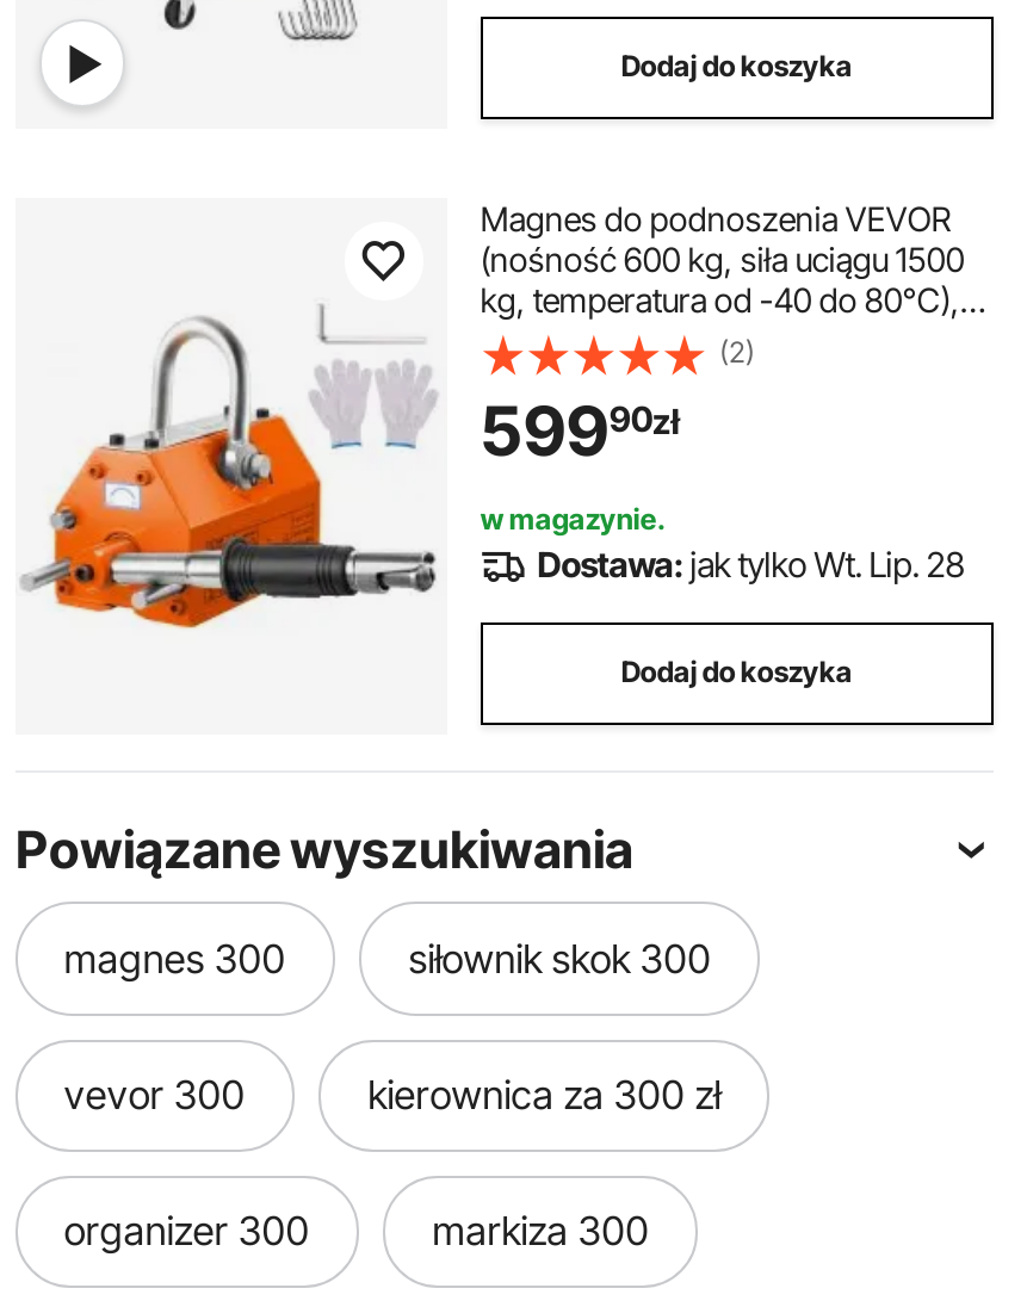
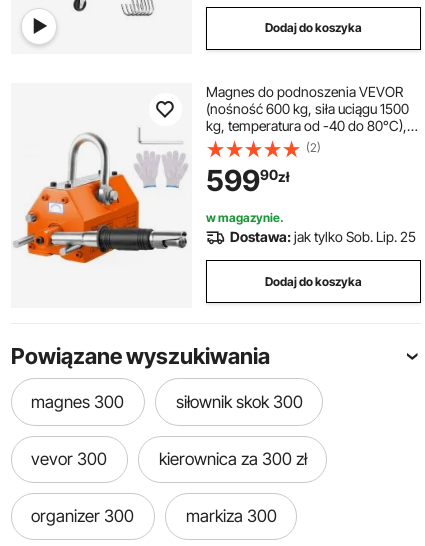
[537,544,964,584] Dostawa: jak tylko Wt. Lip. 28 -> [230,228,416,245] Dostawa: jak tylko Sob. Lip. 25

